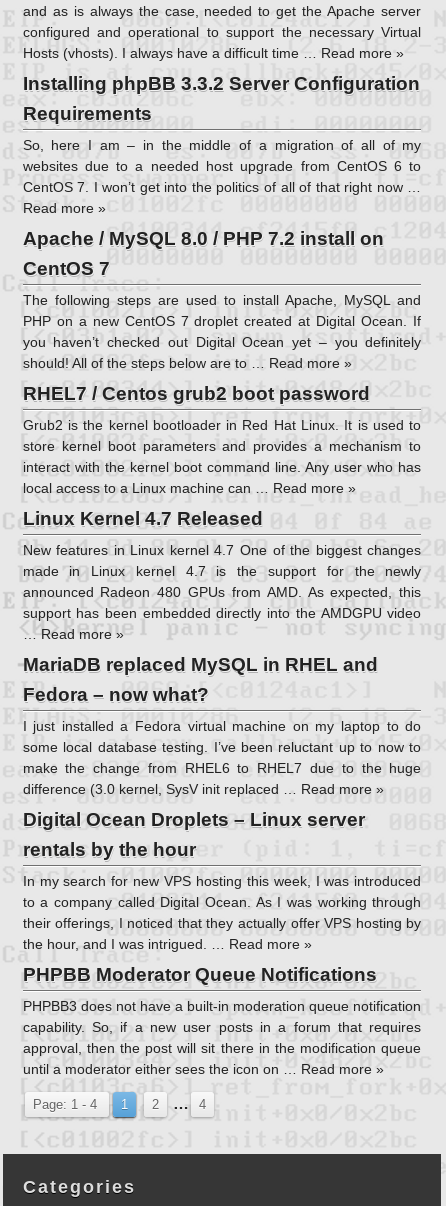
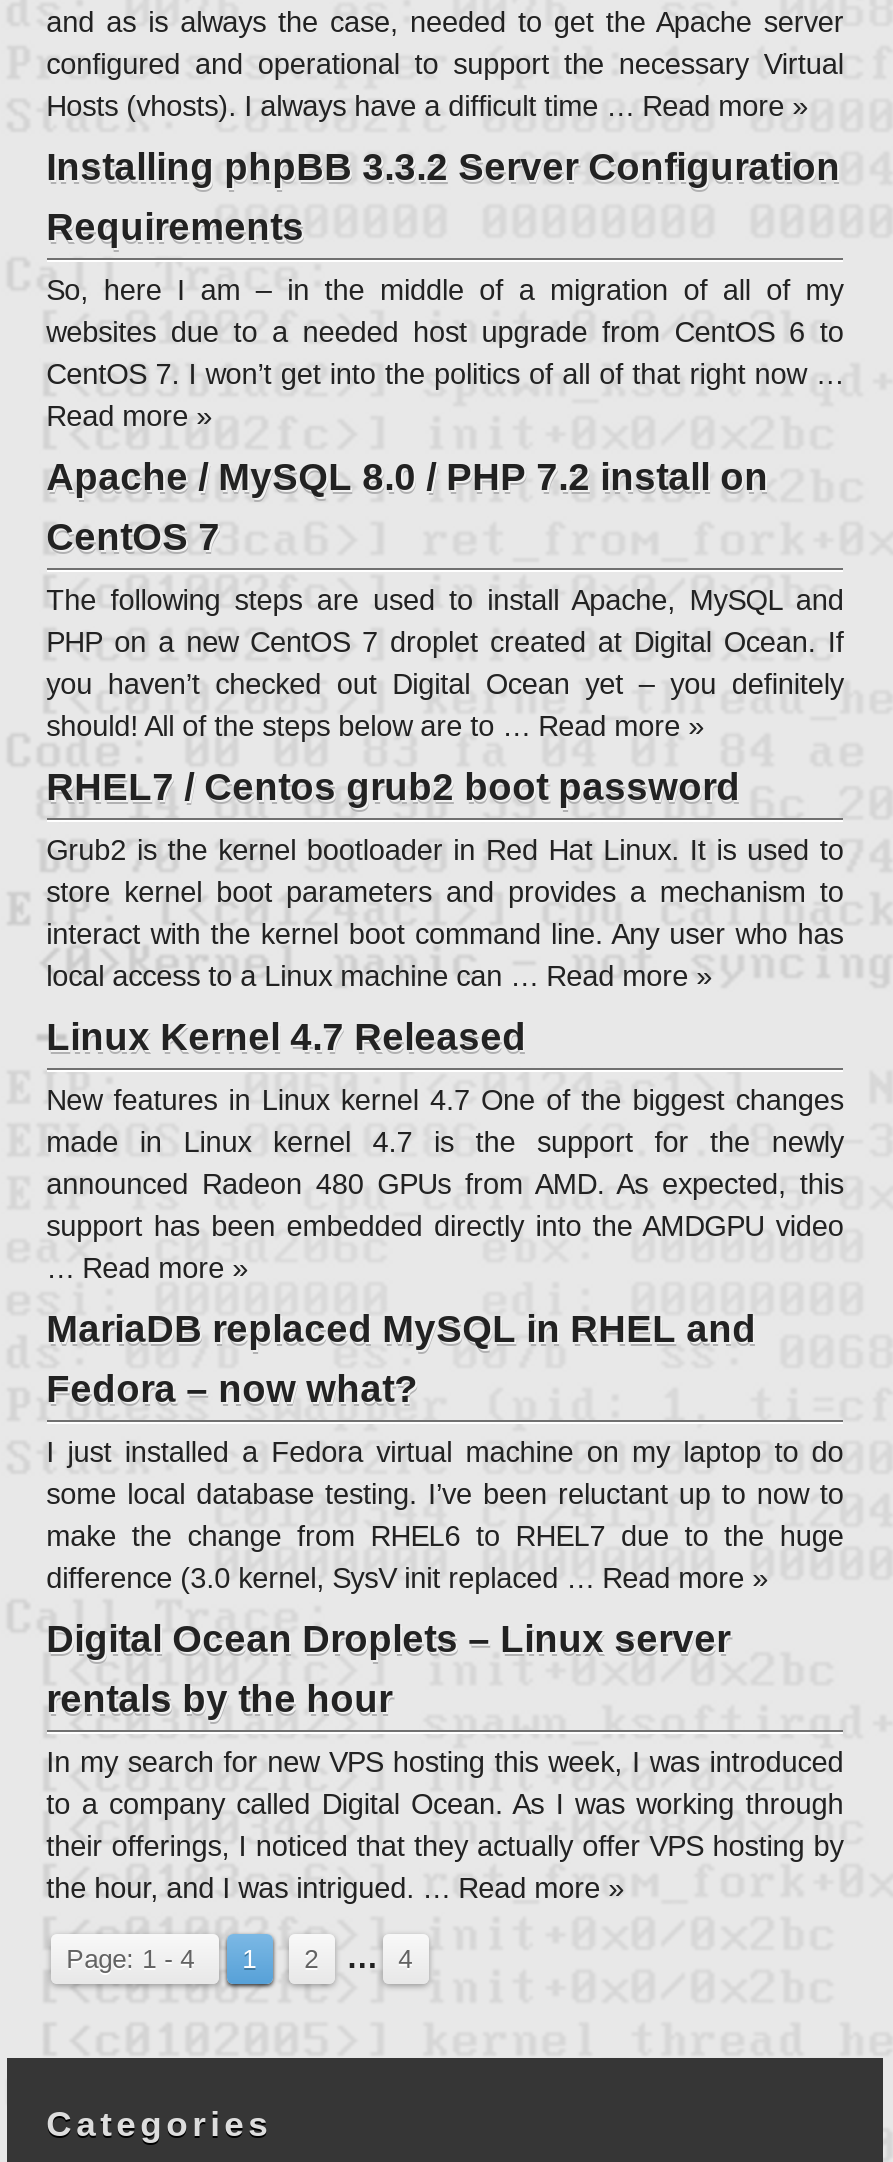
[23,964,421,1077] PHPBB Moderator Queue Notifications | PHPBB3 does not have a built-in moderation queue notification | capability. So, if a new user posts in a forum that requires | approval, then the post will sit there in the modification queue | until a moderator either sees the icon on … Read more » -> none

